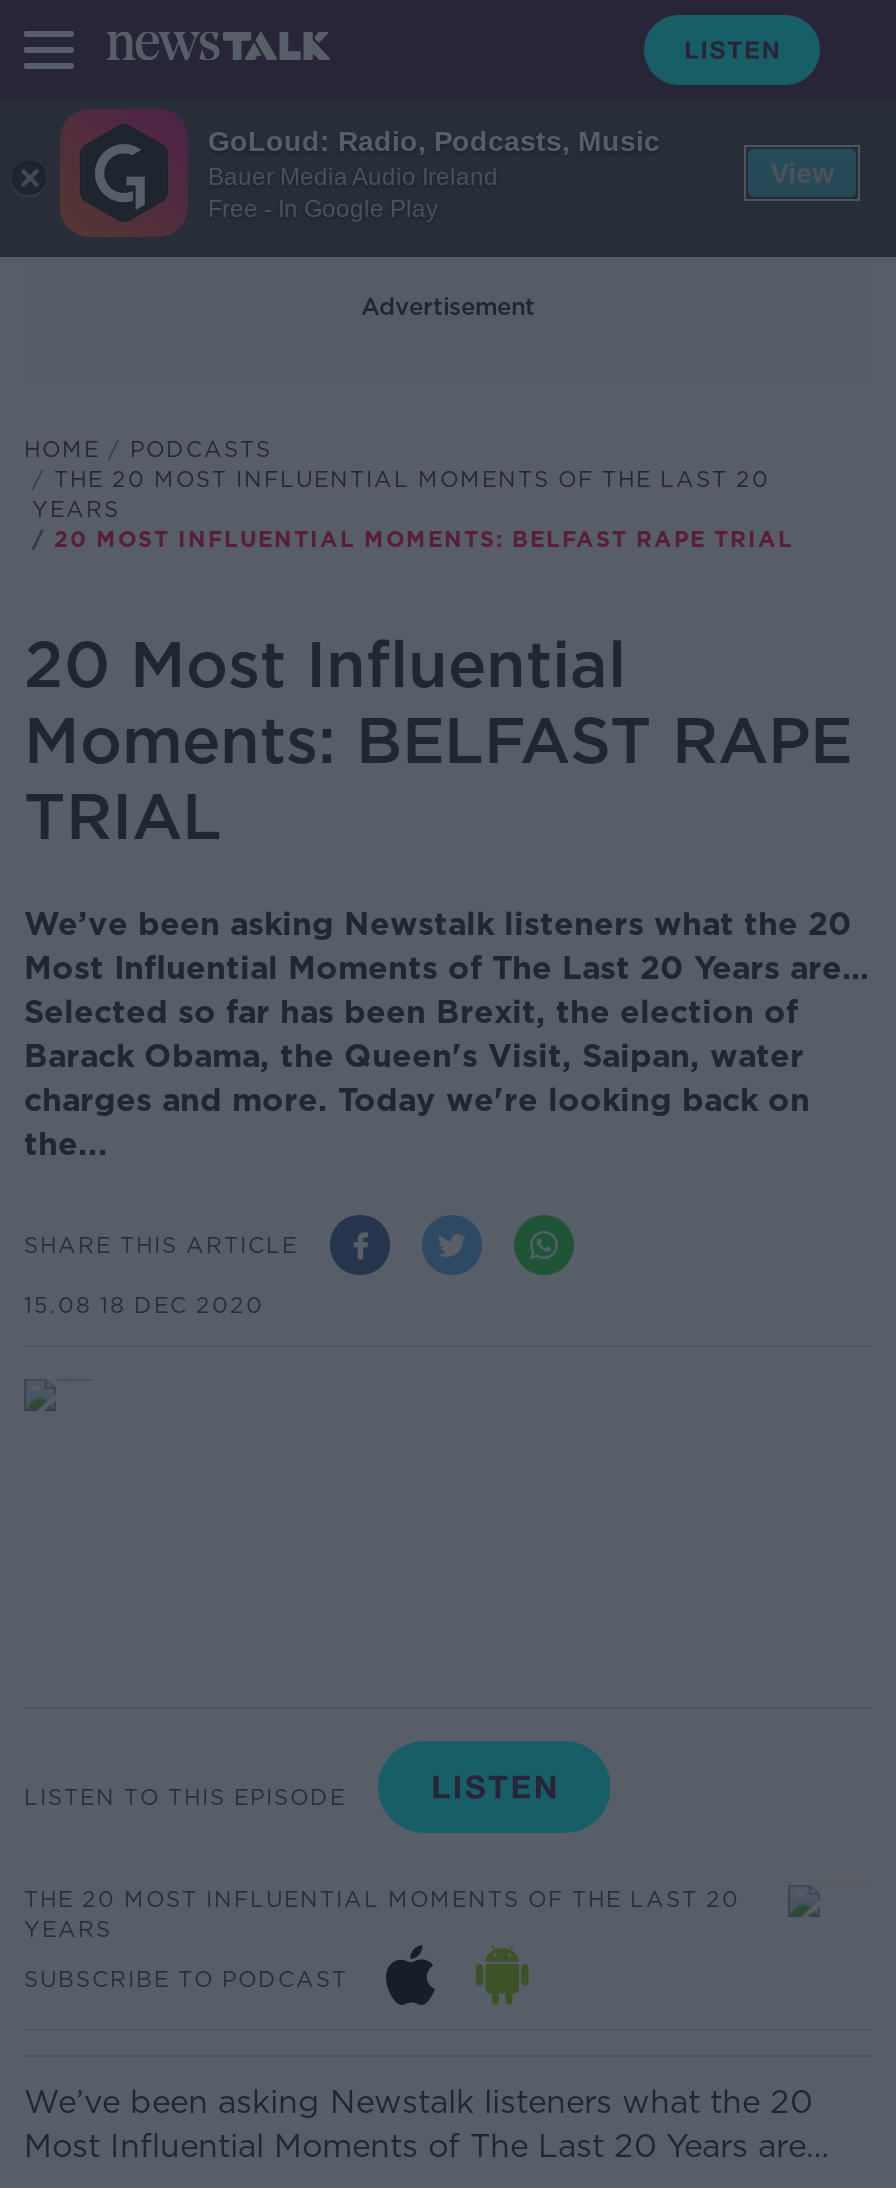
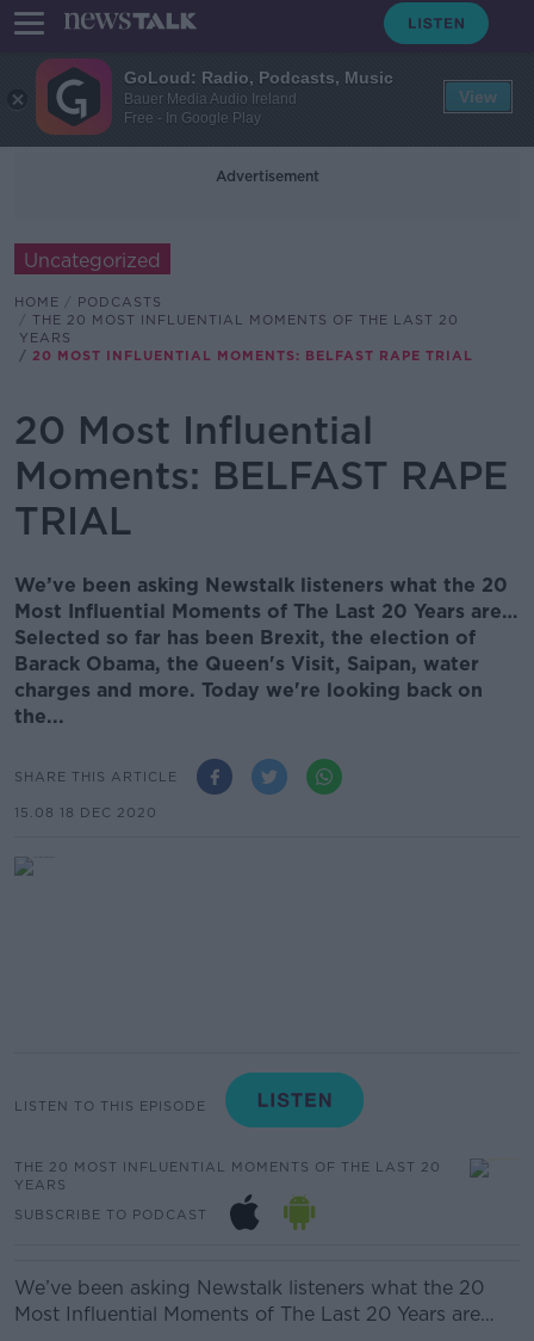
none -> [24,249,161,272] Uncategorized

